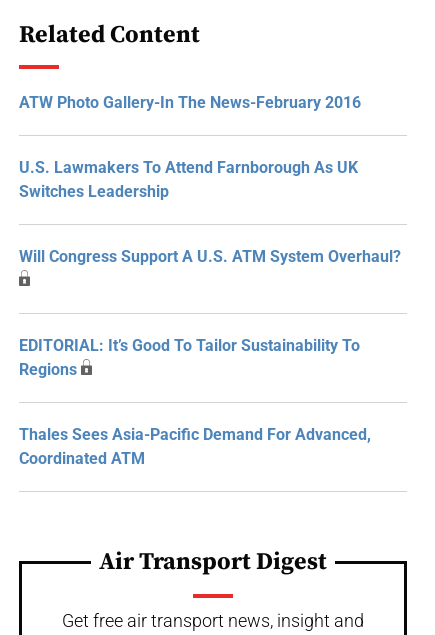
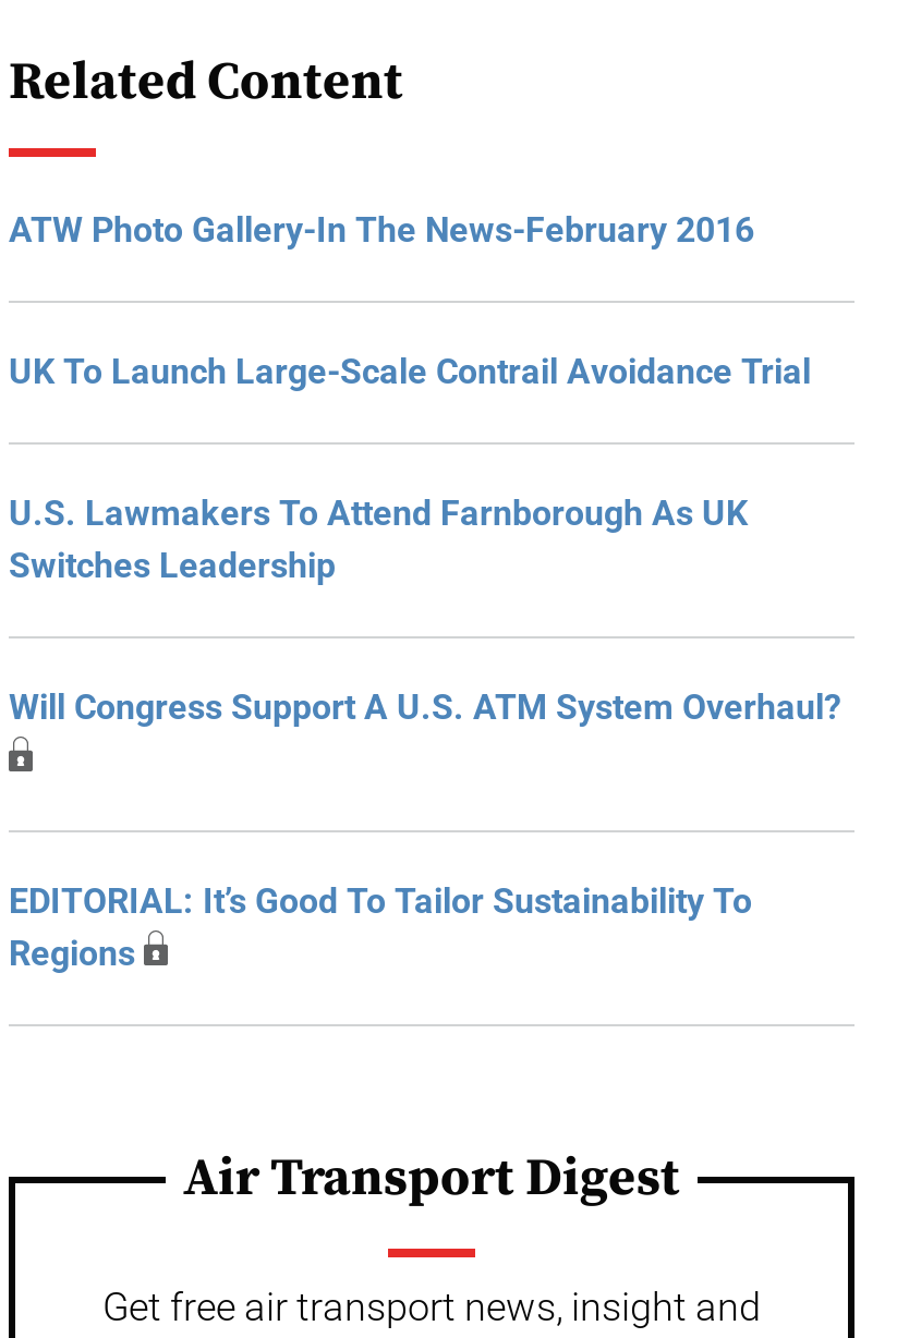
none -> [9,351,811,392] UK To Launch Large-Scale Contrail Avoidance Trial
moved [19,158,401,379] -> [9,492,841,974]: U.S. Lawmakers To Attend Farnborough As UK | Switches Leadership | Will Congress Support A U.S. ATM System Overhaul? | EDITORIAL: It’s Good To Tailor Sustainability To | Regions
[19,425,371,468] Thales Sees Asia-Pacific Demand For Advanced, | Coordinated ATM -> none

